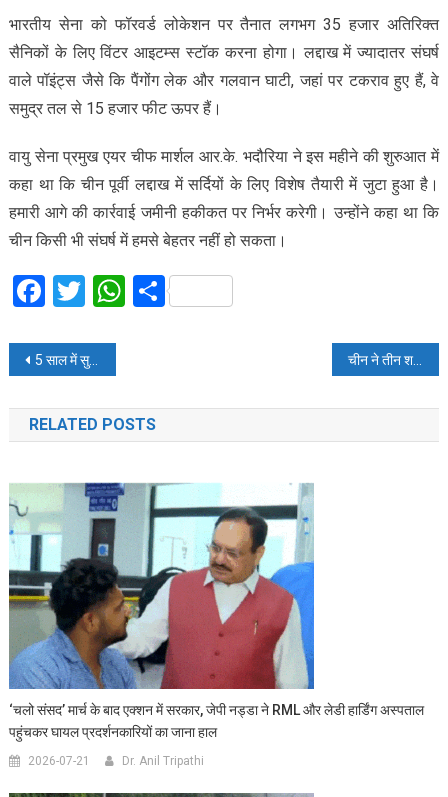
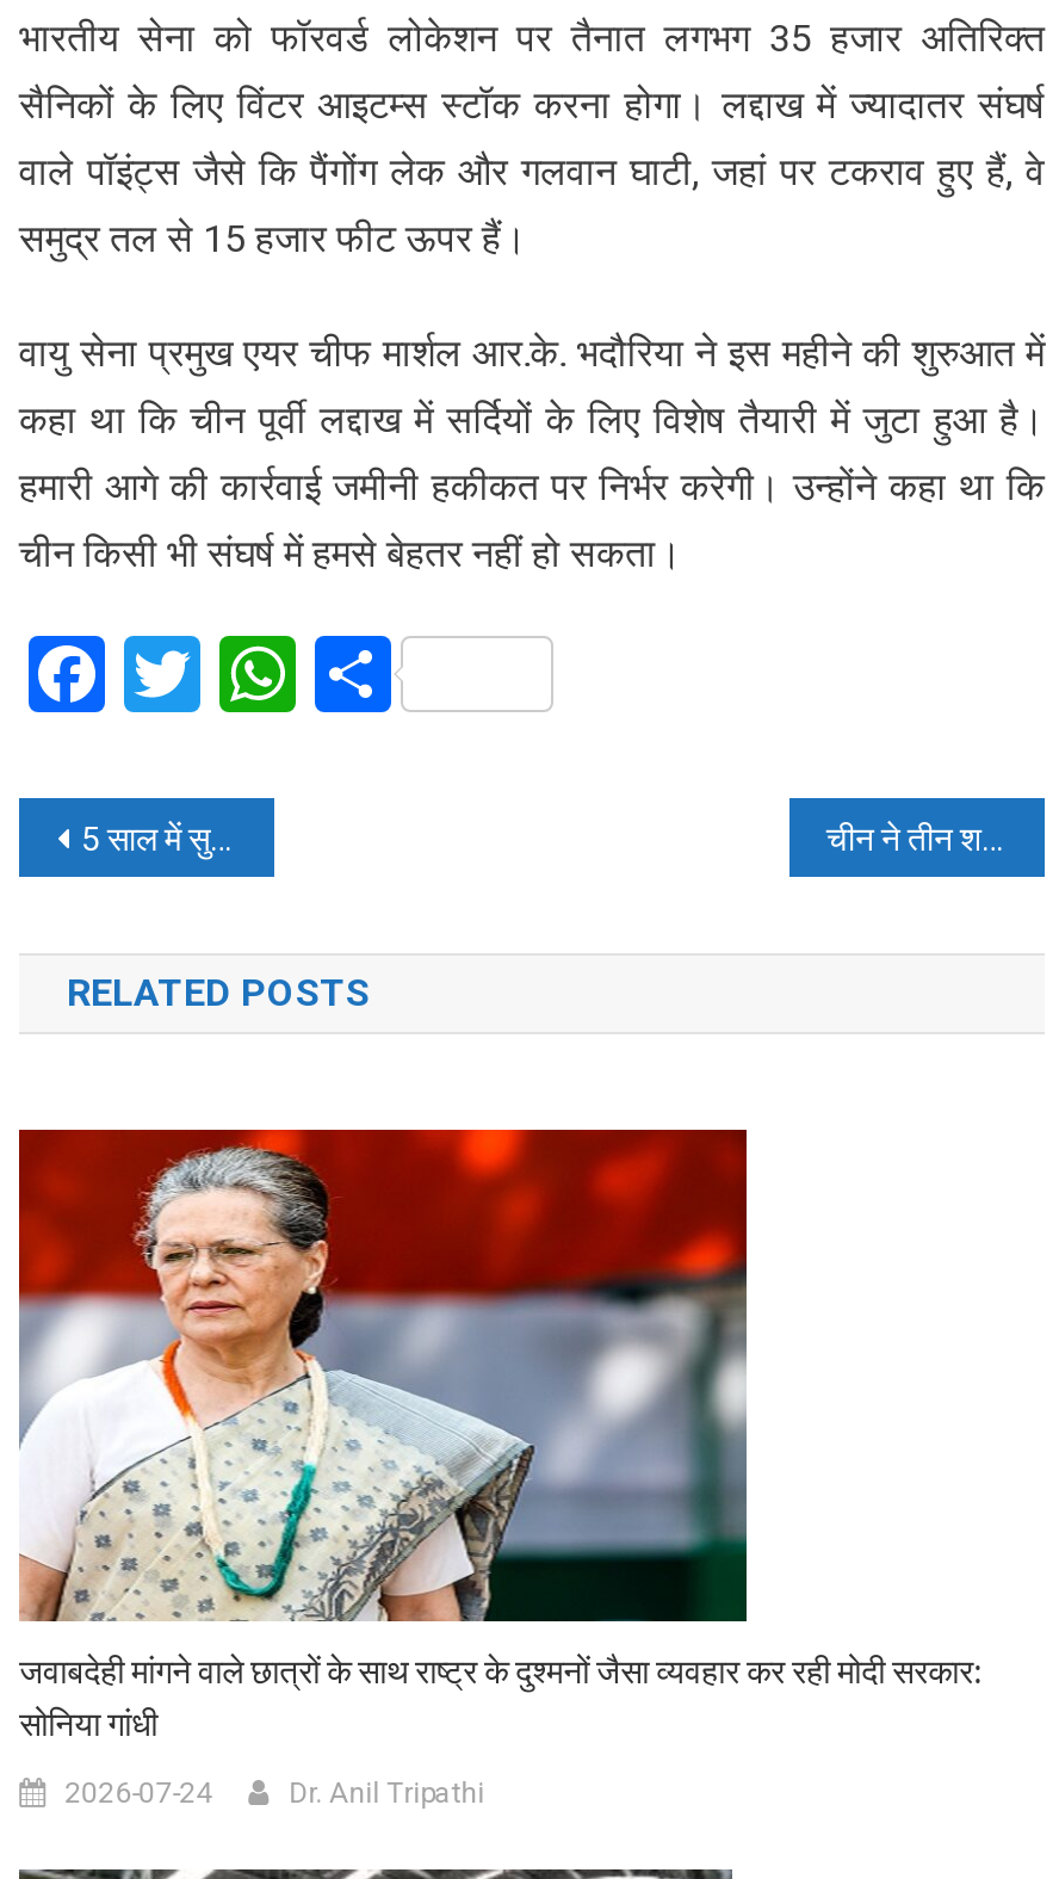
[8,482,424,740] [image] | ‘चलो संसद’ मार्च के बाद एक्शन में सरकार, जेपी नड्डा ने RML और लेडी हार्डिंग अस्पताल | पहुंचकर घायल प्रदर्शनकारियों का जाना हाल -> [17,1127,983,1743] [image] | जवाबदेही मांगने वाले छात्रों के साथ राष्ट्र के दुश्मनों जैसा व्यवहार कर रही मोदी सरकार: | सोनिया गांधी
[28,754,90,768] 2026-07-21 -> [65,1776,213,1809] 2026-07-24

